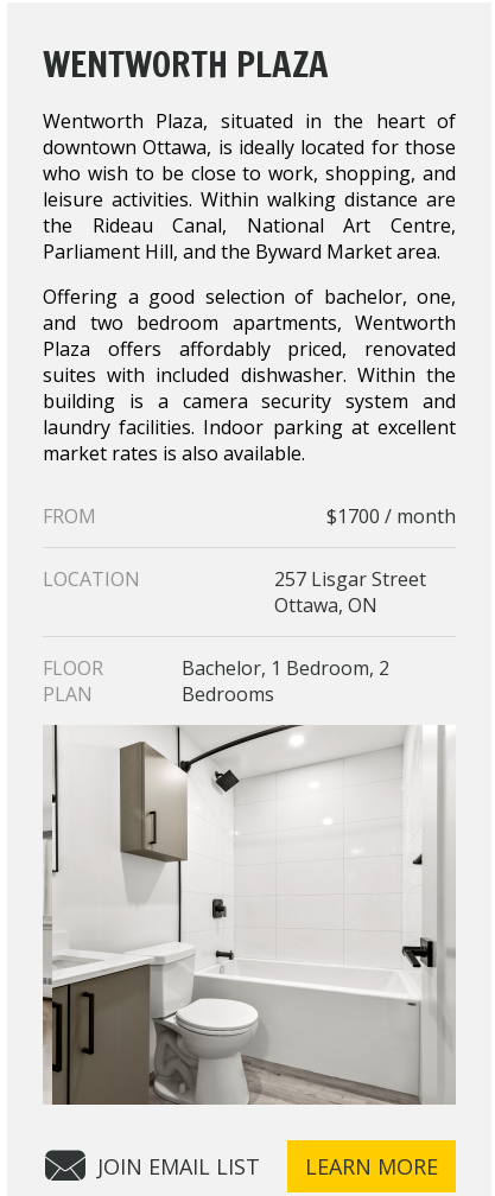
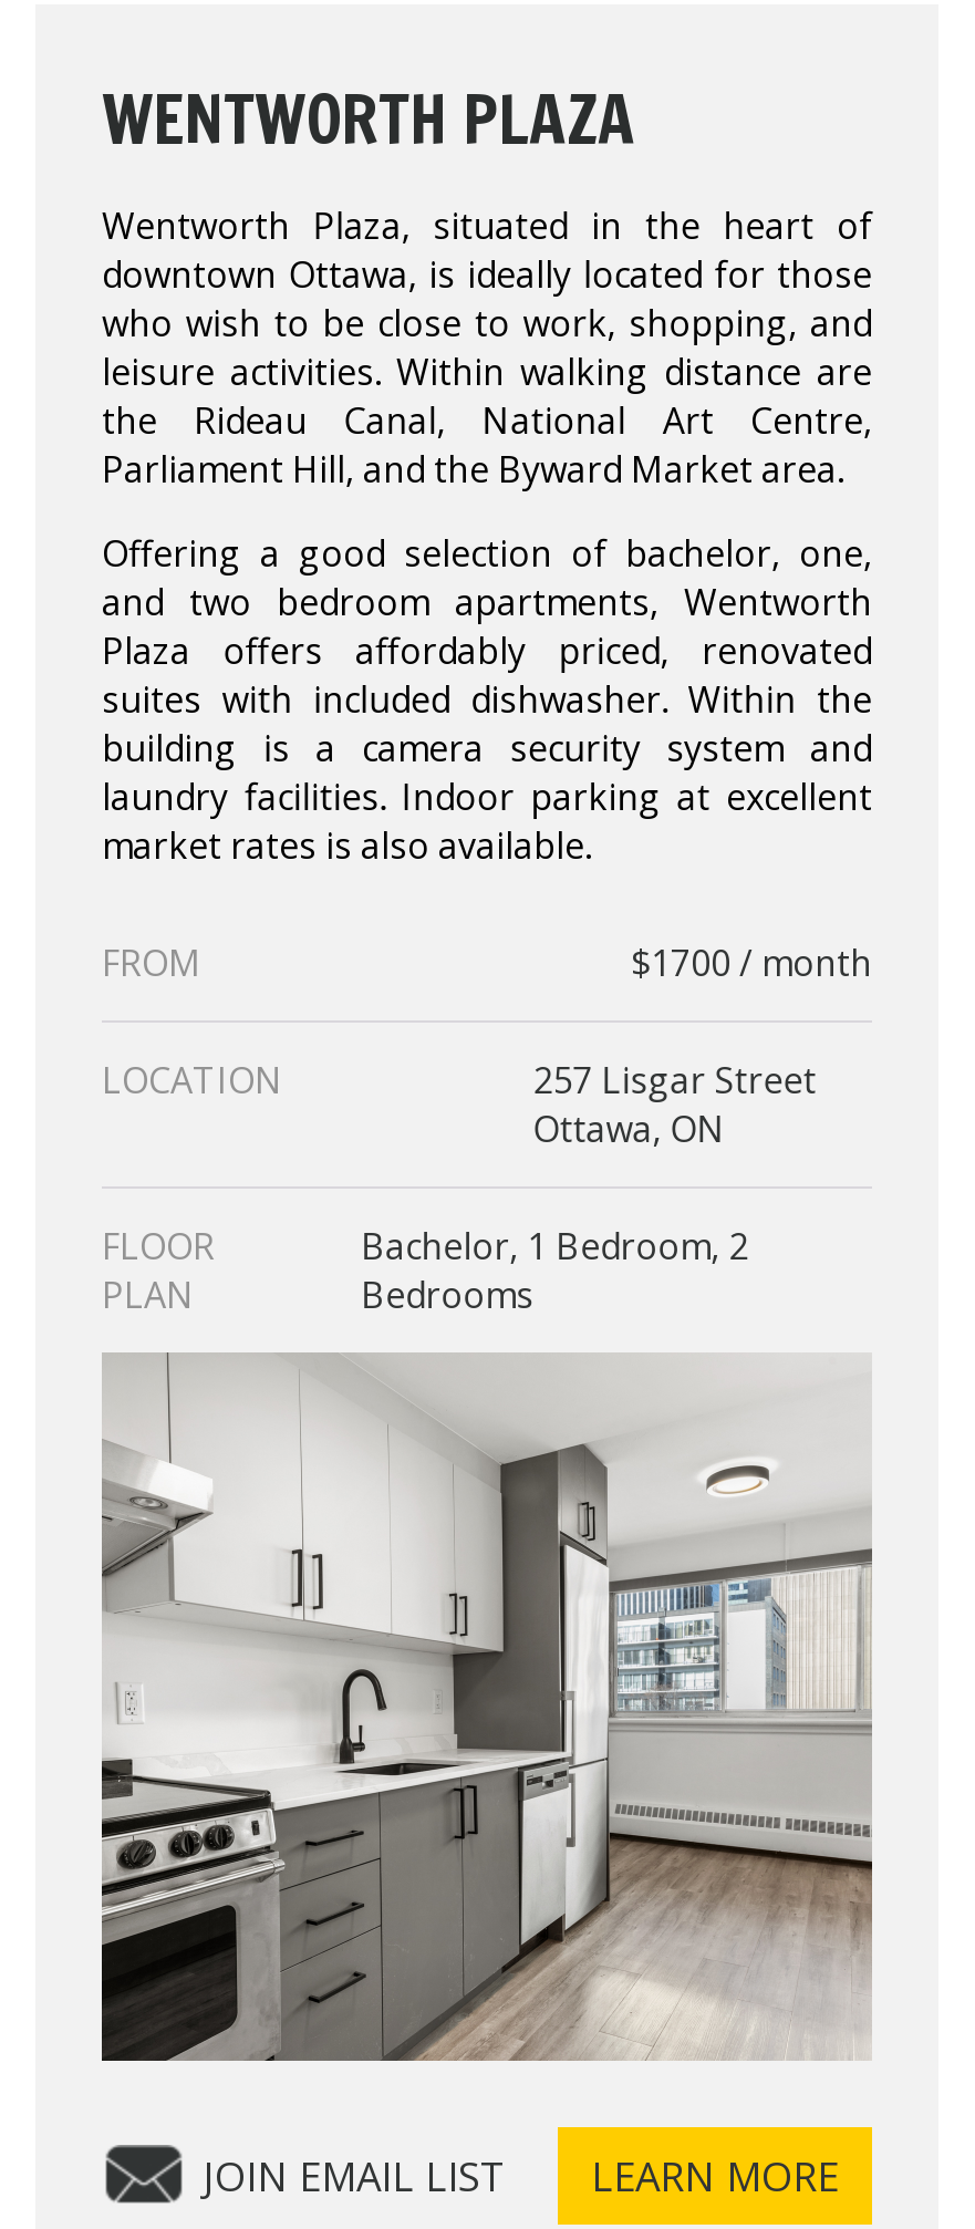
[43,725,455,1105] [image] -> [100,1352,874,2063] [image]

